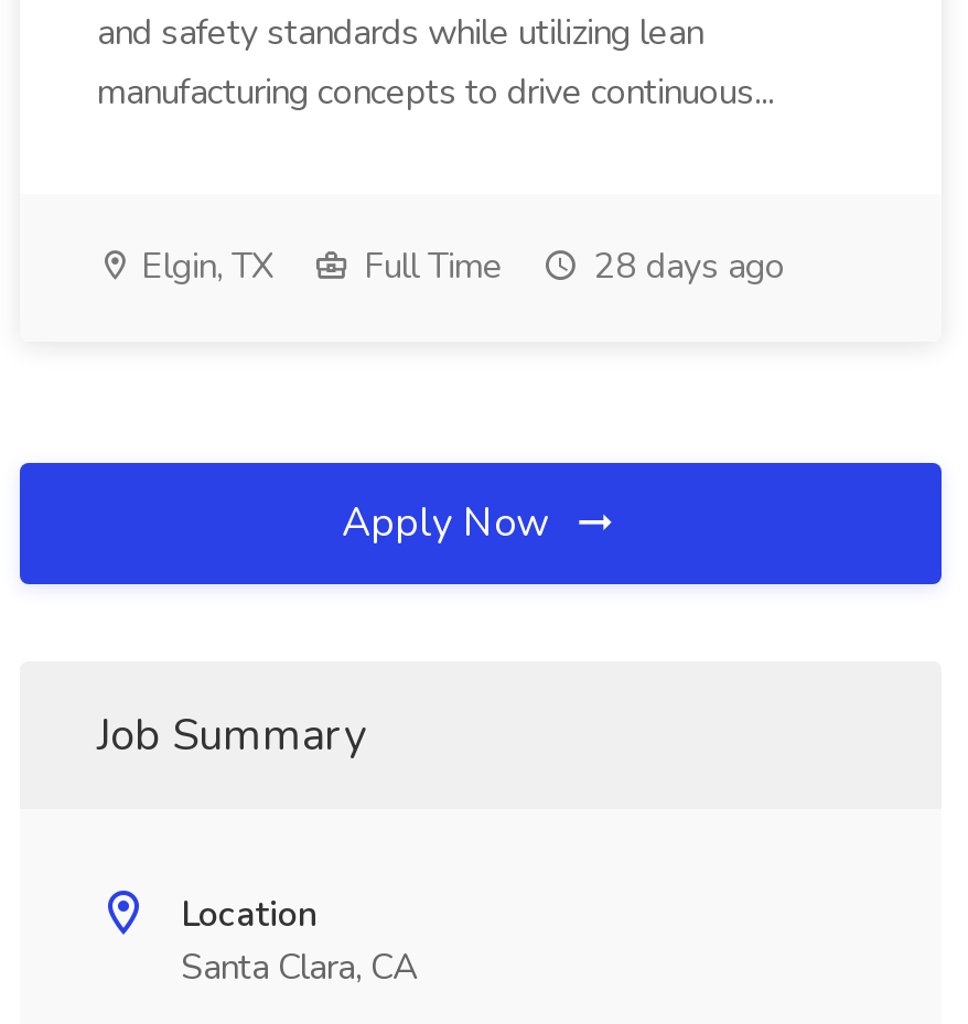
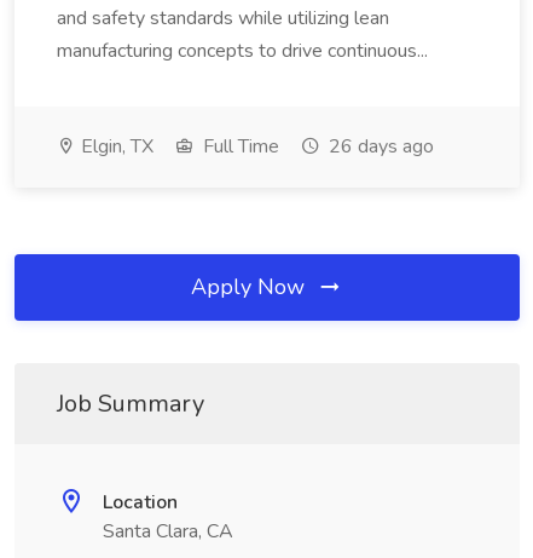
[132,242,785,291] Elgin, TX Full Time 28 days ago -> [76,133,434,160] Elgin, TX Full Time 26 days ago

